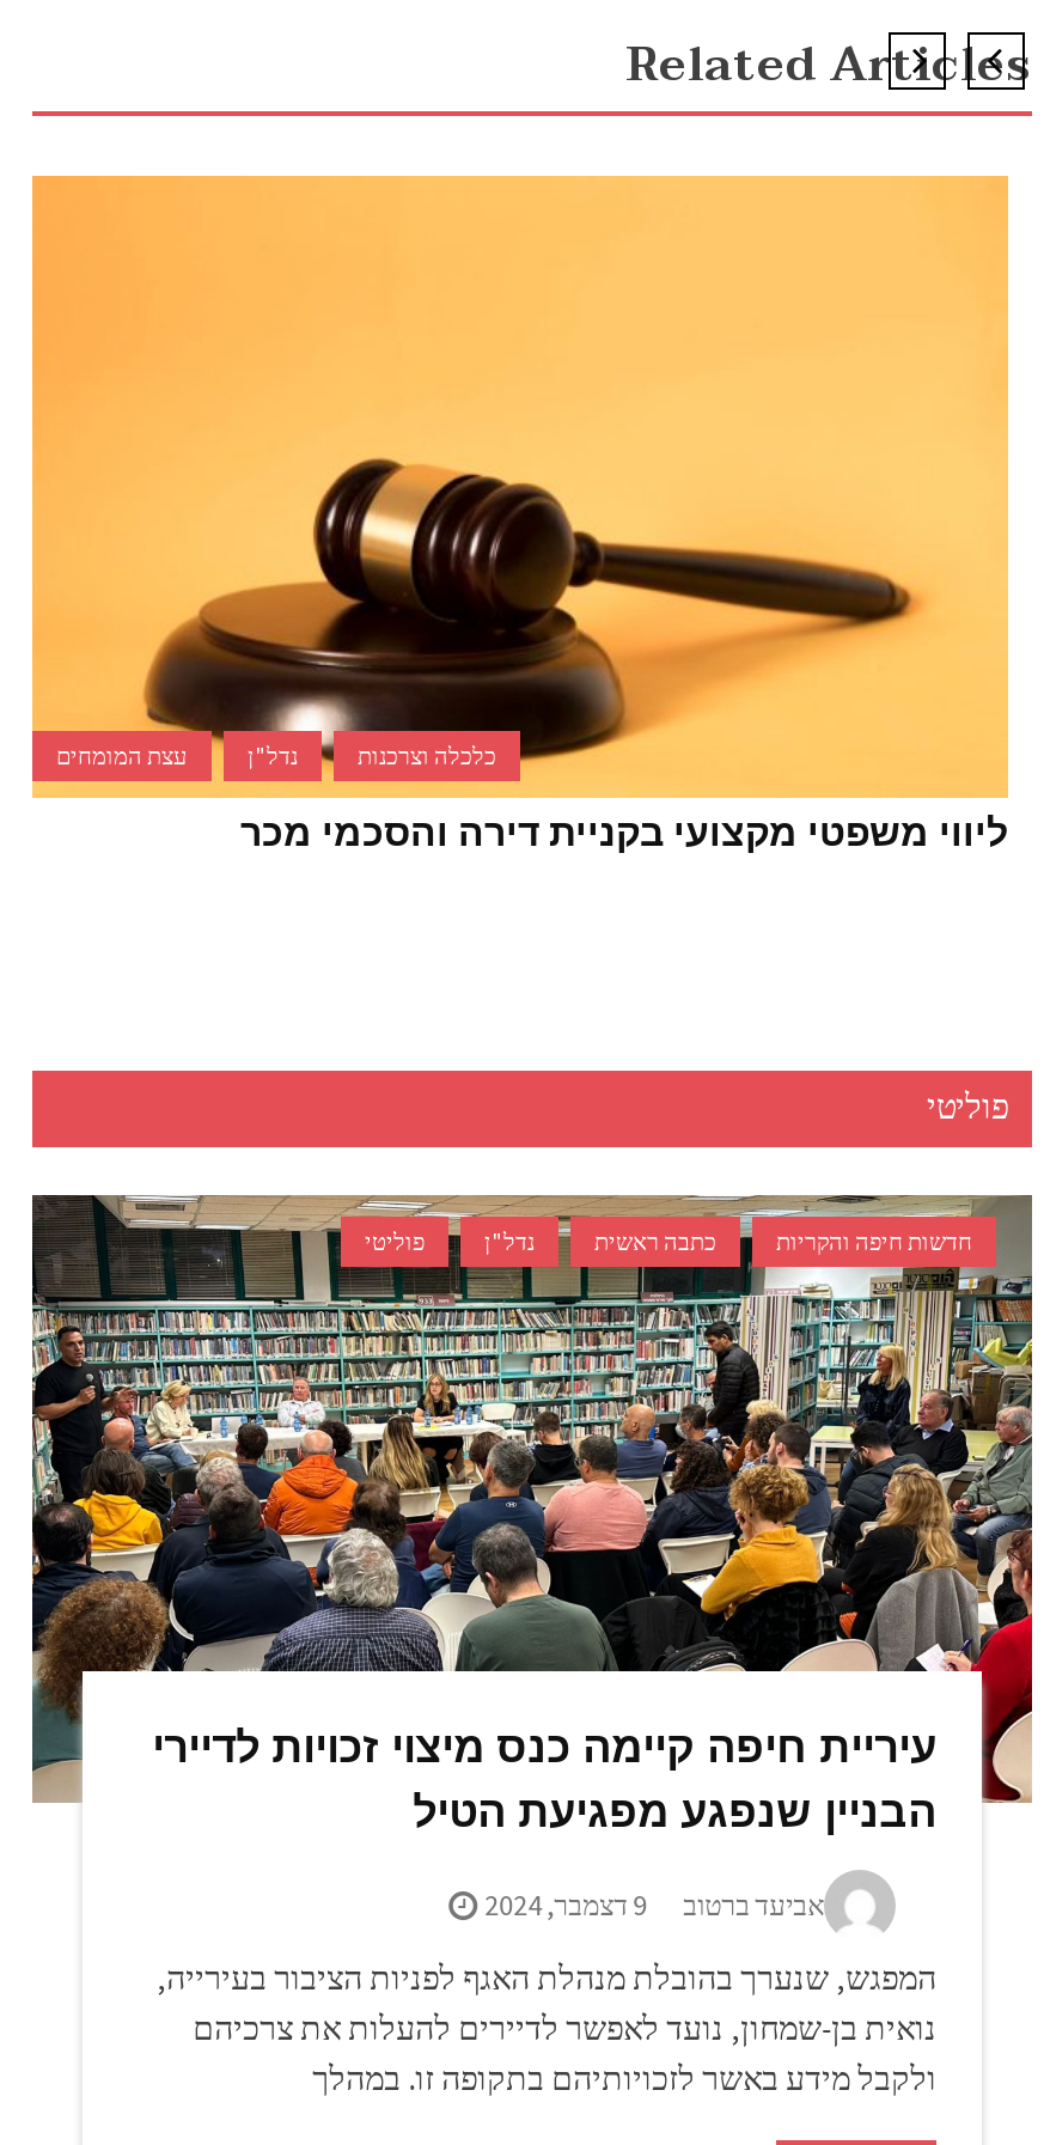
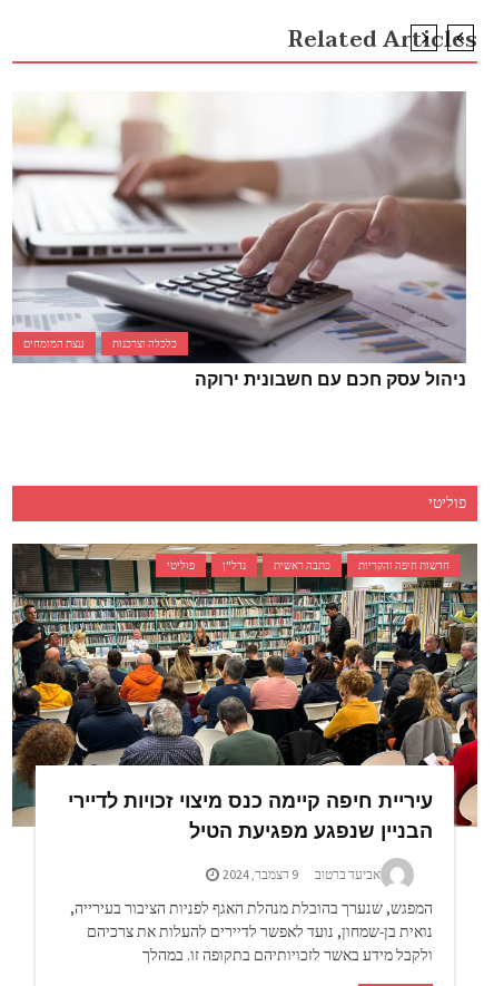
[30,173,1011,866] [image] | ליווי משפטי מקצועי בקניית דירה והסכמי מכר -> [11,90,467,395] [image] | ניהול עסק חכם עם חשבונית ירוקה
[248,740,298,771] נדל"ן -> none

